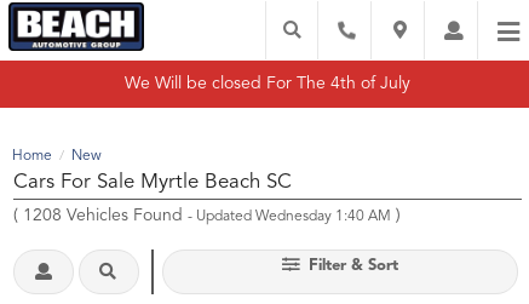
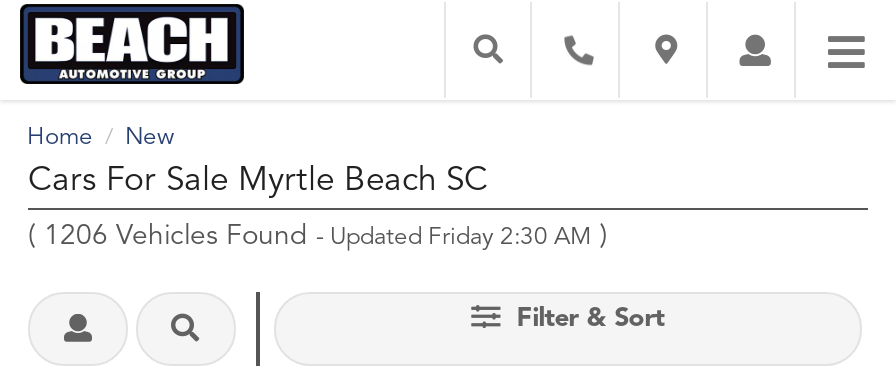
[125,75,410,92] We Will be closed For The 4th of July -> none
[13,207,401,224] (1208 Vehicles Found - Updated Wednesday 1:40 AM) -> [28,222,608,250] (1206 Vehicles Found - Updated Friday 2:30 AM)

